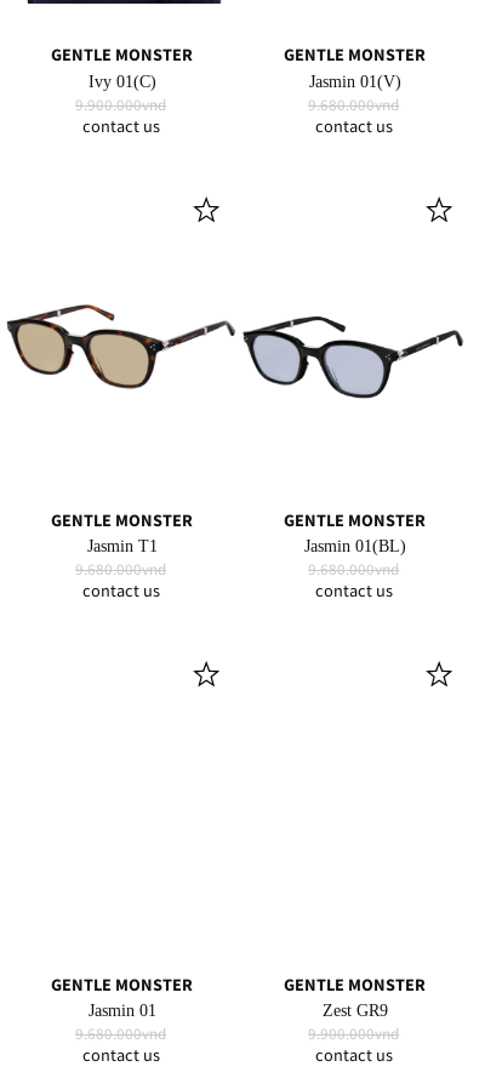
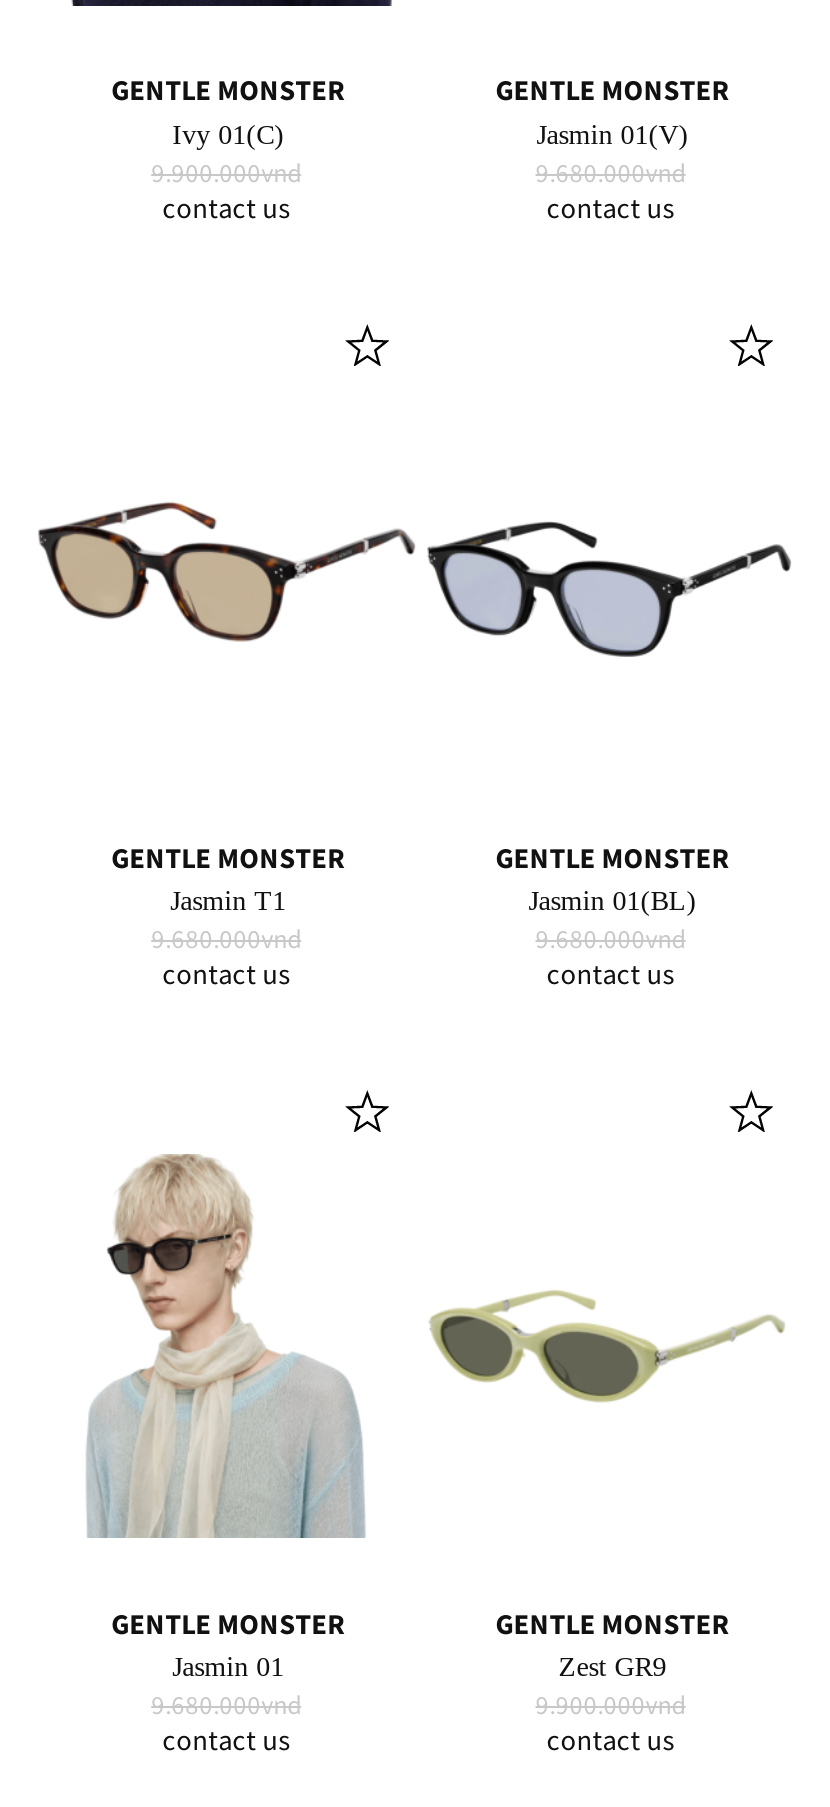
none -> [85,1152,367,1540] [image]
none -> [429,1288,785,1404] [image]

